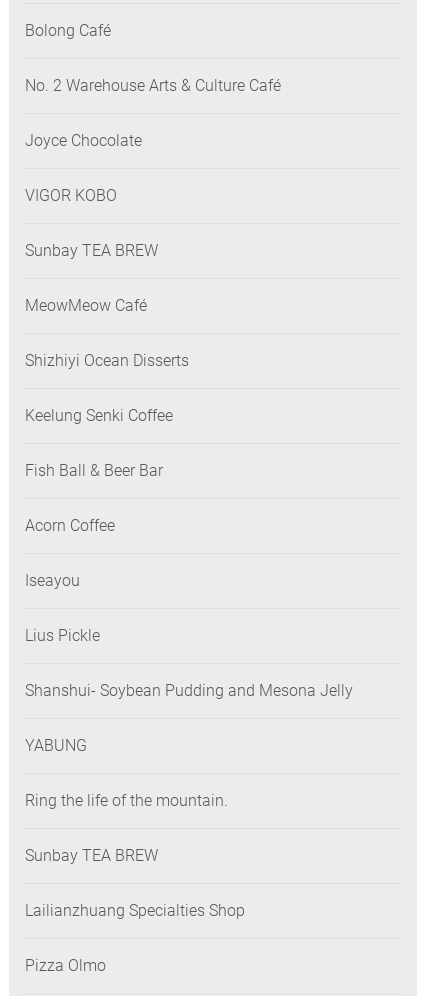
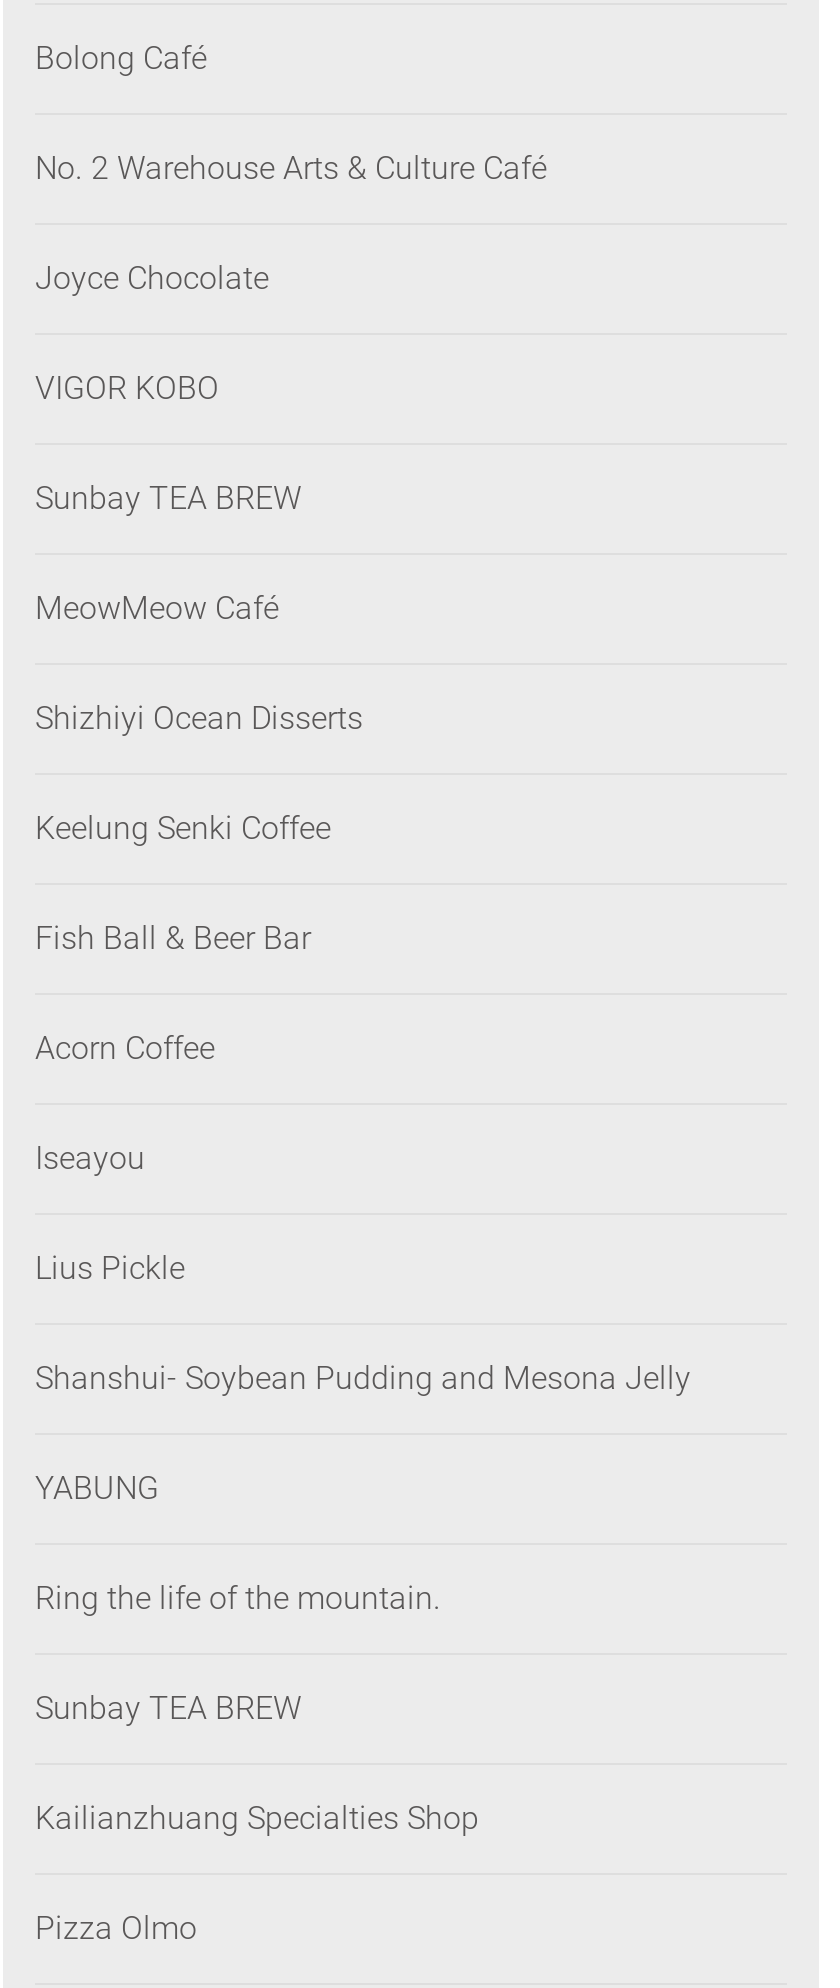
[25,901,245,920] Lailianzhuang Specialties Shop -> [35,1799,479,1837] Kailianzhuang Specialties Shop

